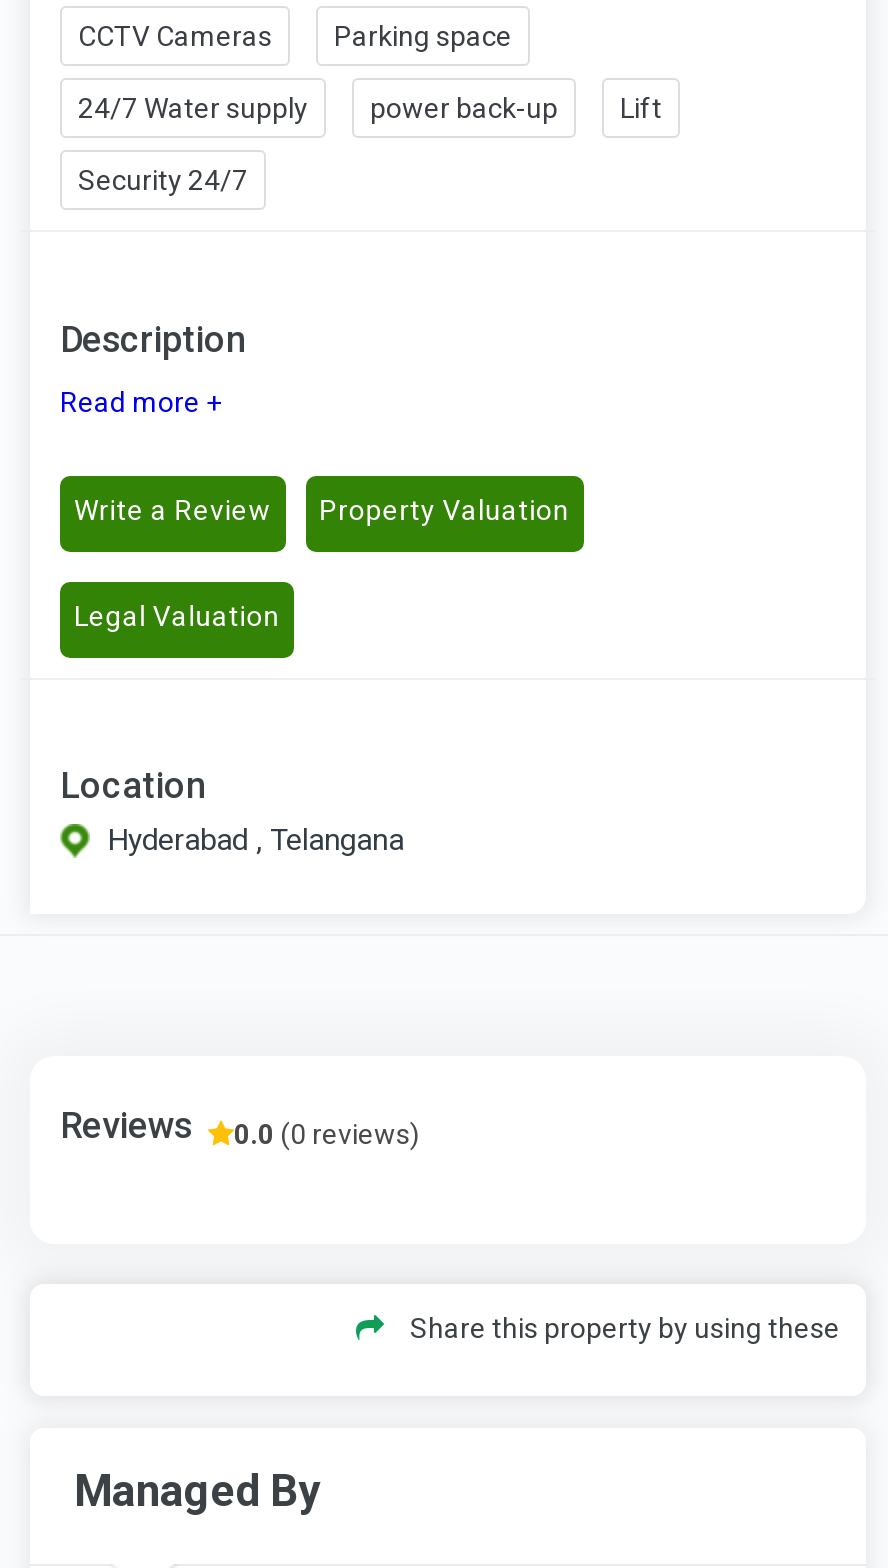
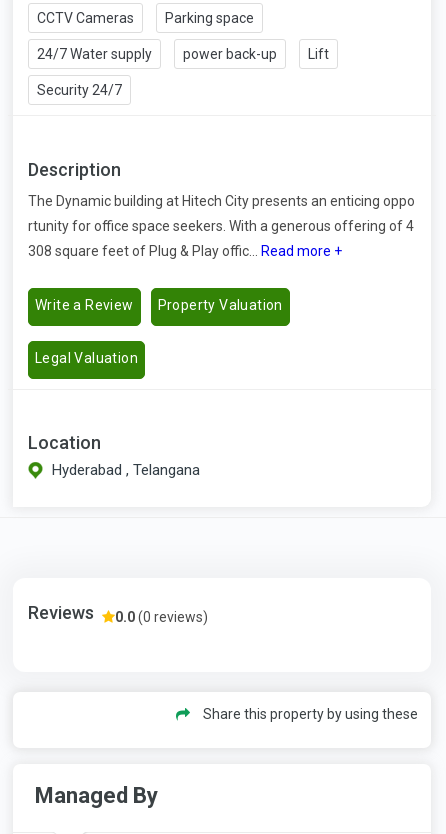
[60,386,222,418] Read more + -> [28,193,415,259] The Dynamic building at Hitech City presents an enticing oppo | rtunity for office space seekers. With a generous offering of 4 | 308 square feet of Plug & Play offic... Read more +

